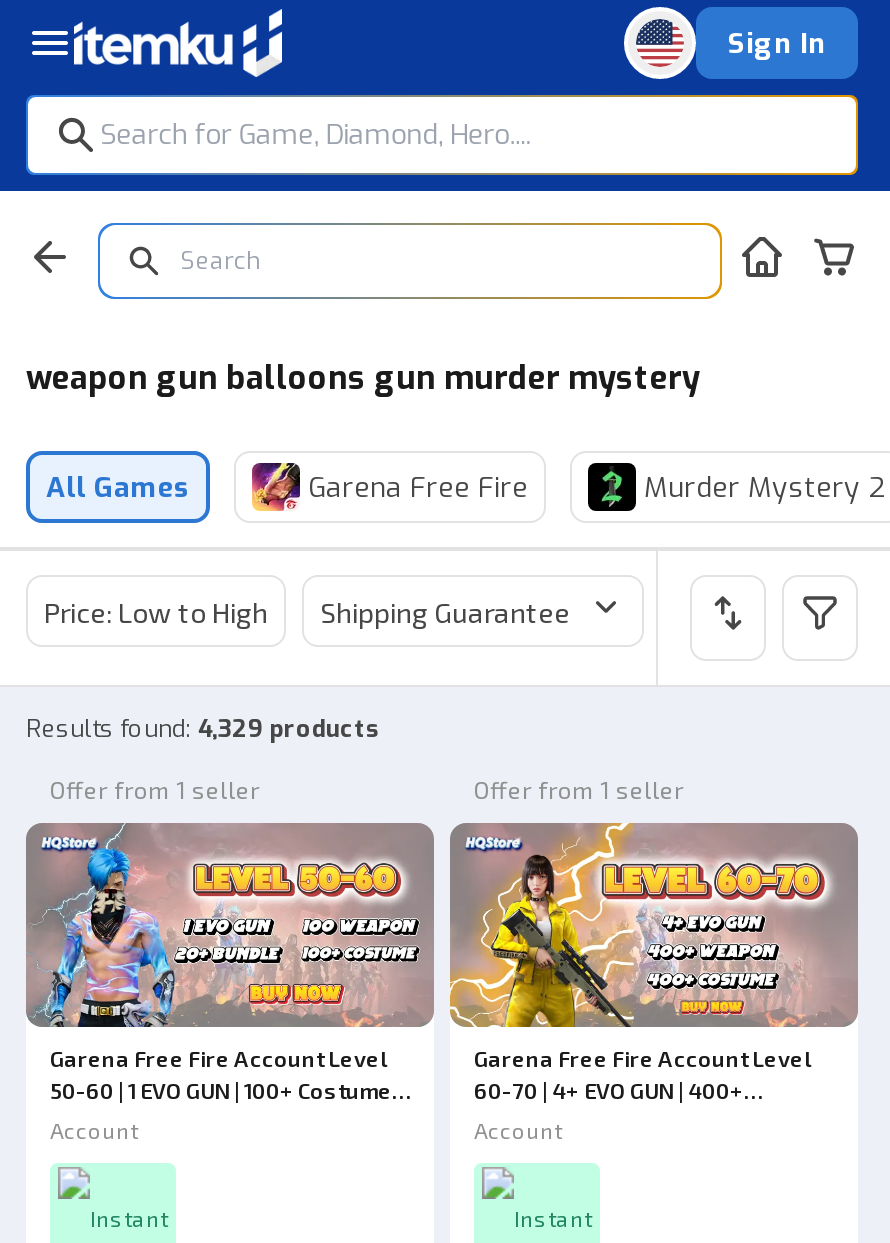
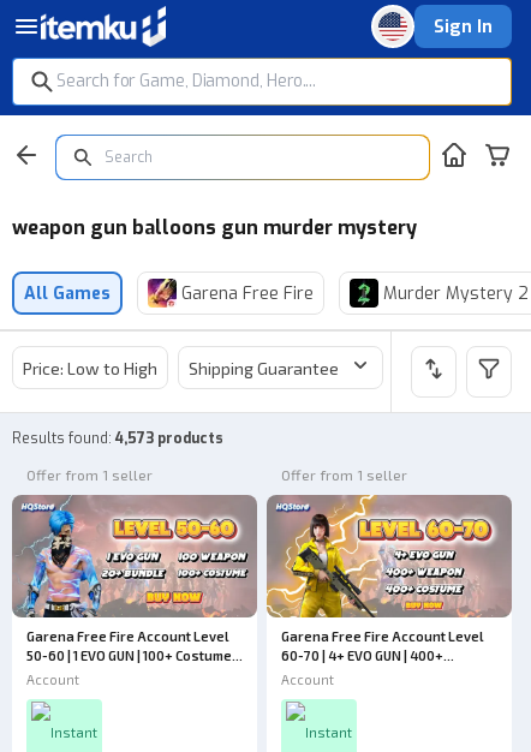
[26,713,380,745] Results found: 4,329 products -> [12,429,223,448] Results found: 4,573 products

